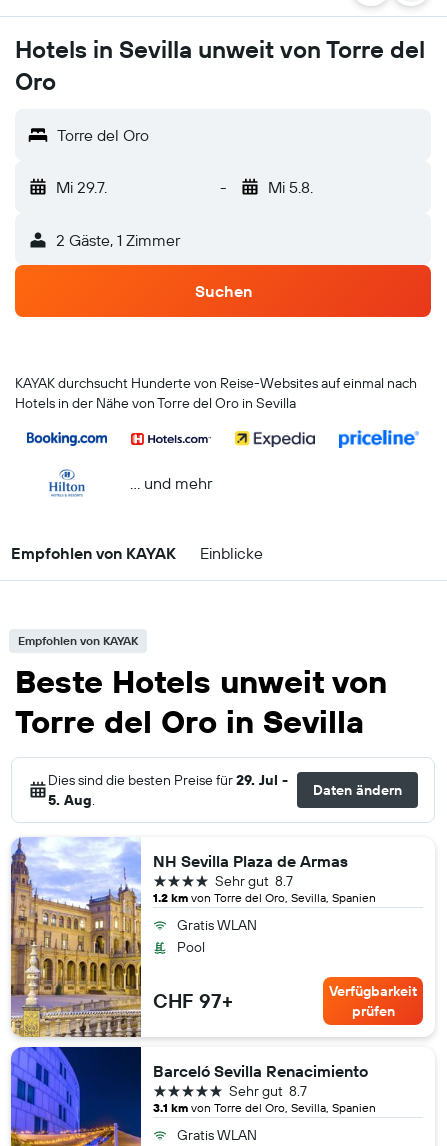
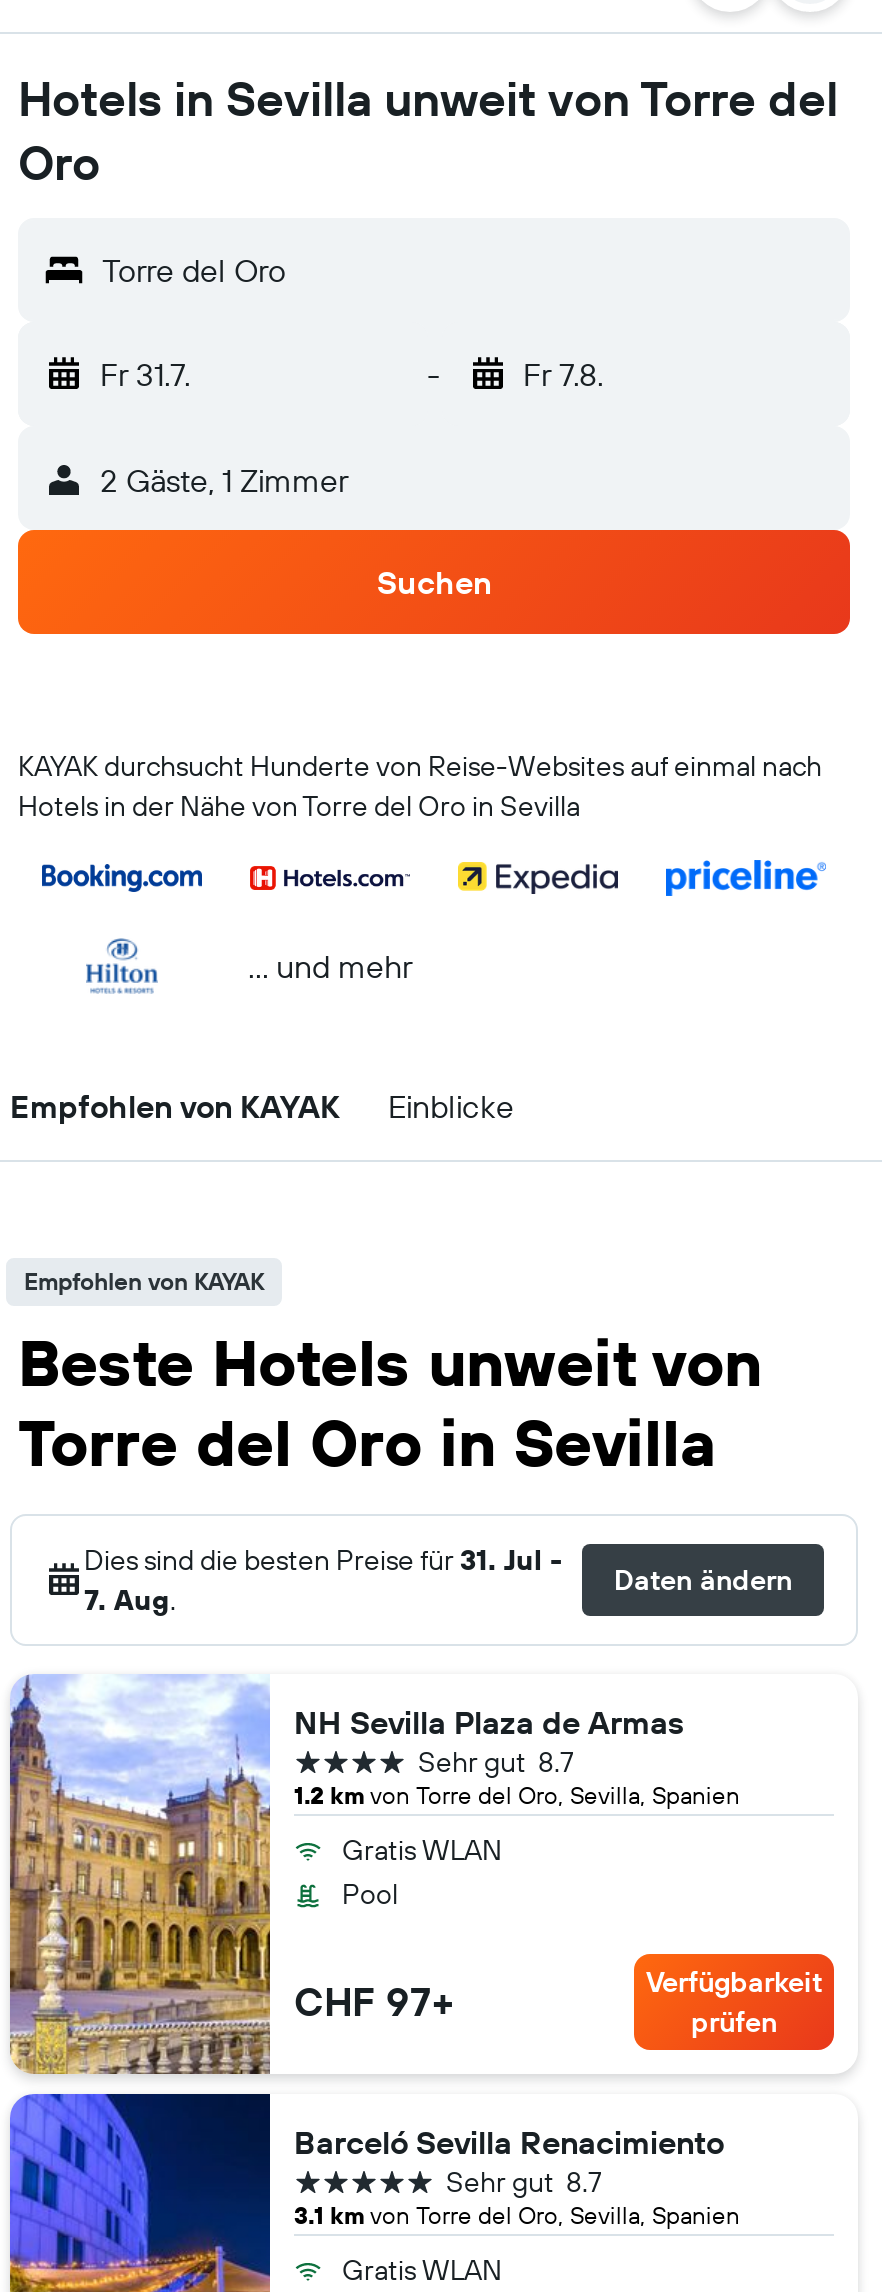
[56,177,107,197] Mi 29.7. -> [100,354,190,394] Fr 31.7.
[267,177,312,197] Mi 5.8. -> [523,354,603,394] Fr 7.8.
[48,771,288,789] Dies sind die besten Preise für 29. Jul - -> [84,1542,562,1578] Dies sind die besten Preise für 31. Jul -
[48,791,95,809] 5. Aug. -> [84,1582,176,1618] 7. Aug.

